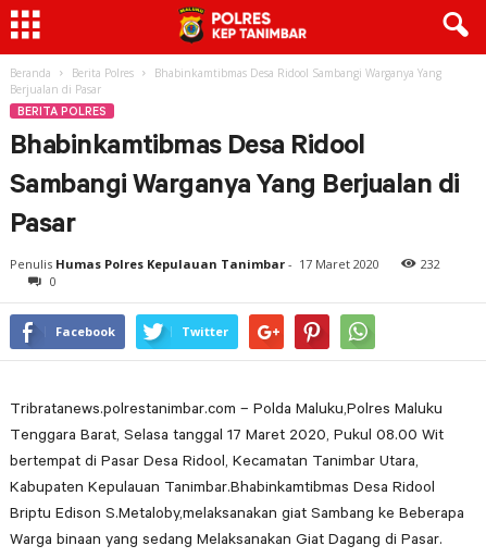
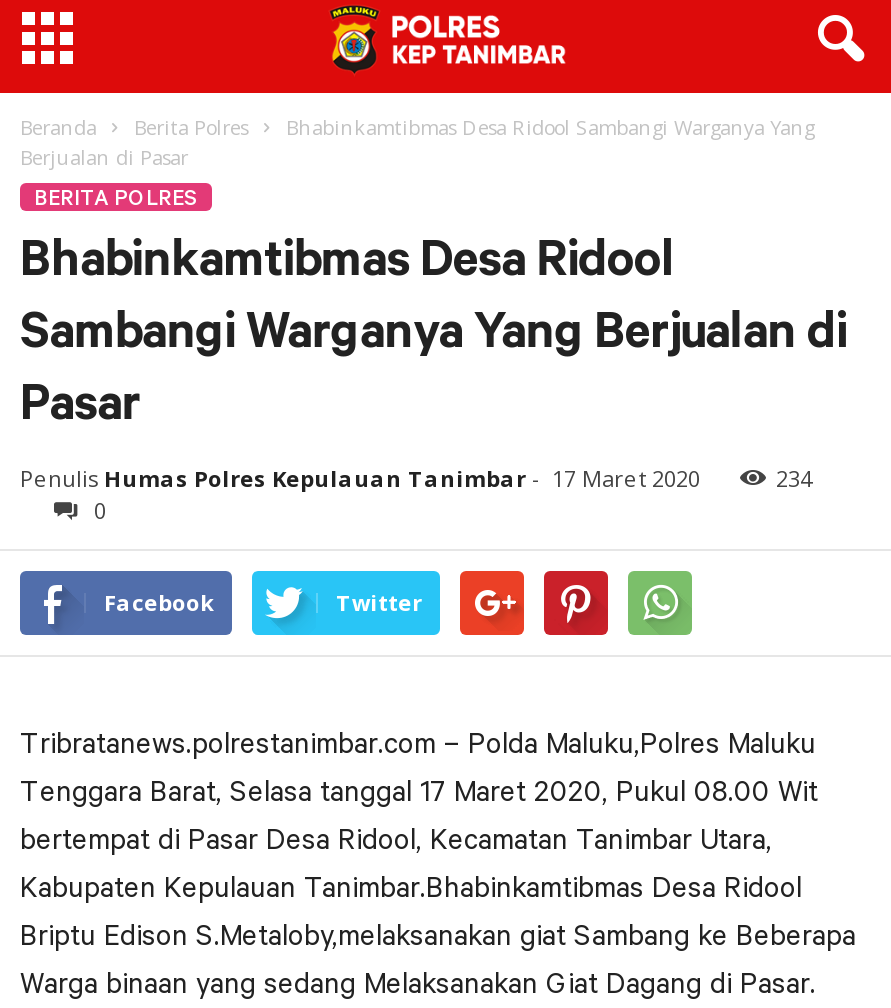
[421,256,440,272] 232 -> [776,463,812,493] 234

